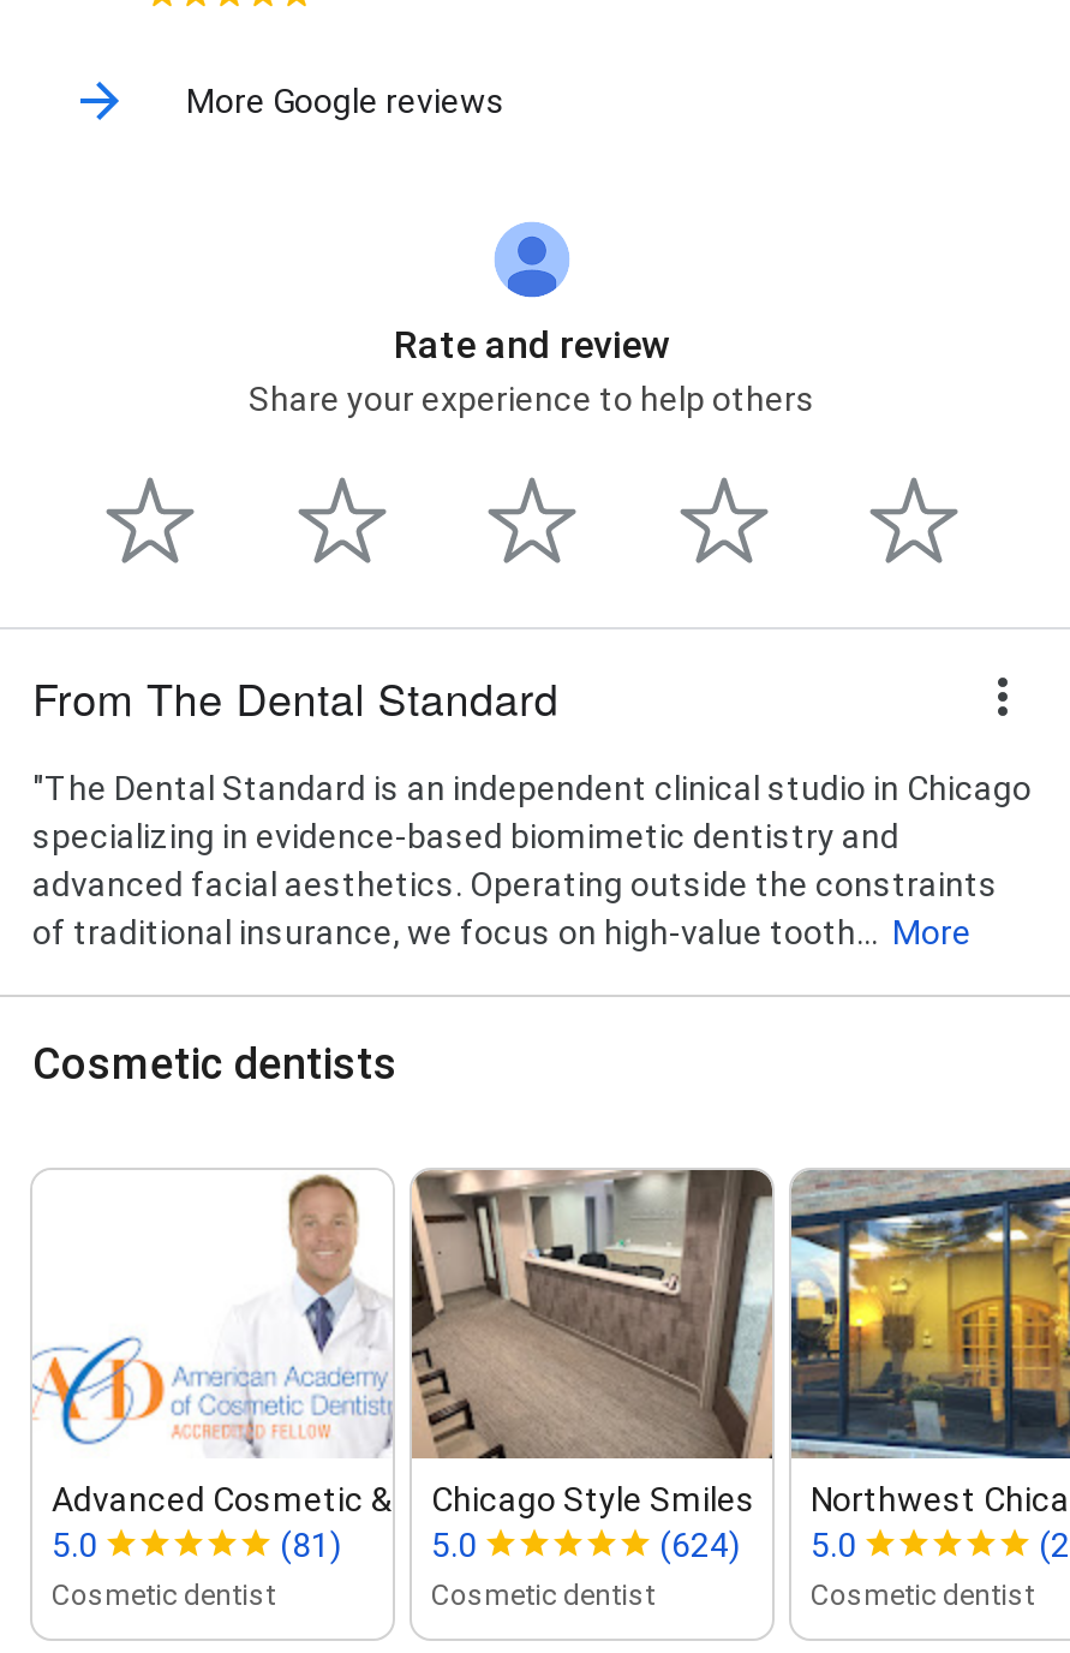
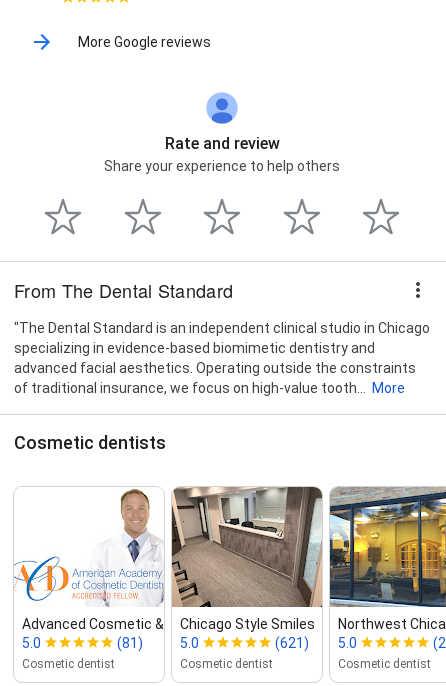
[659,1525,856,1563] (624) 5.0 -> [275,635,357,651] (621) 5.0

